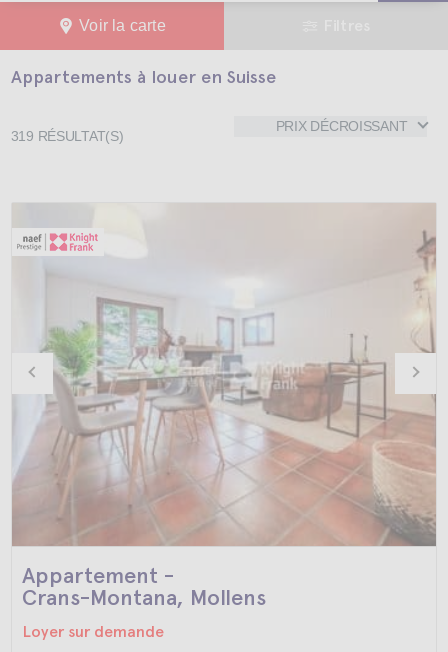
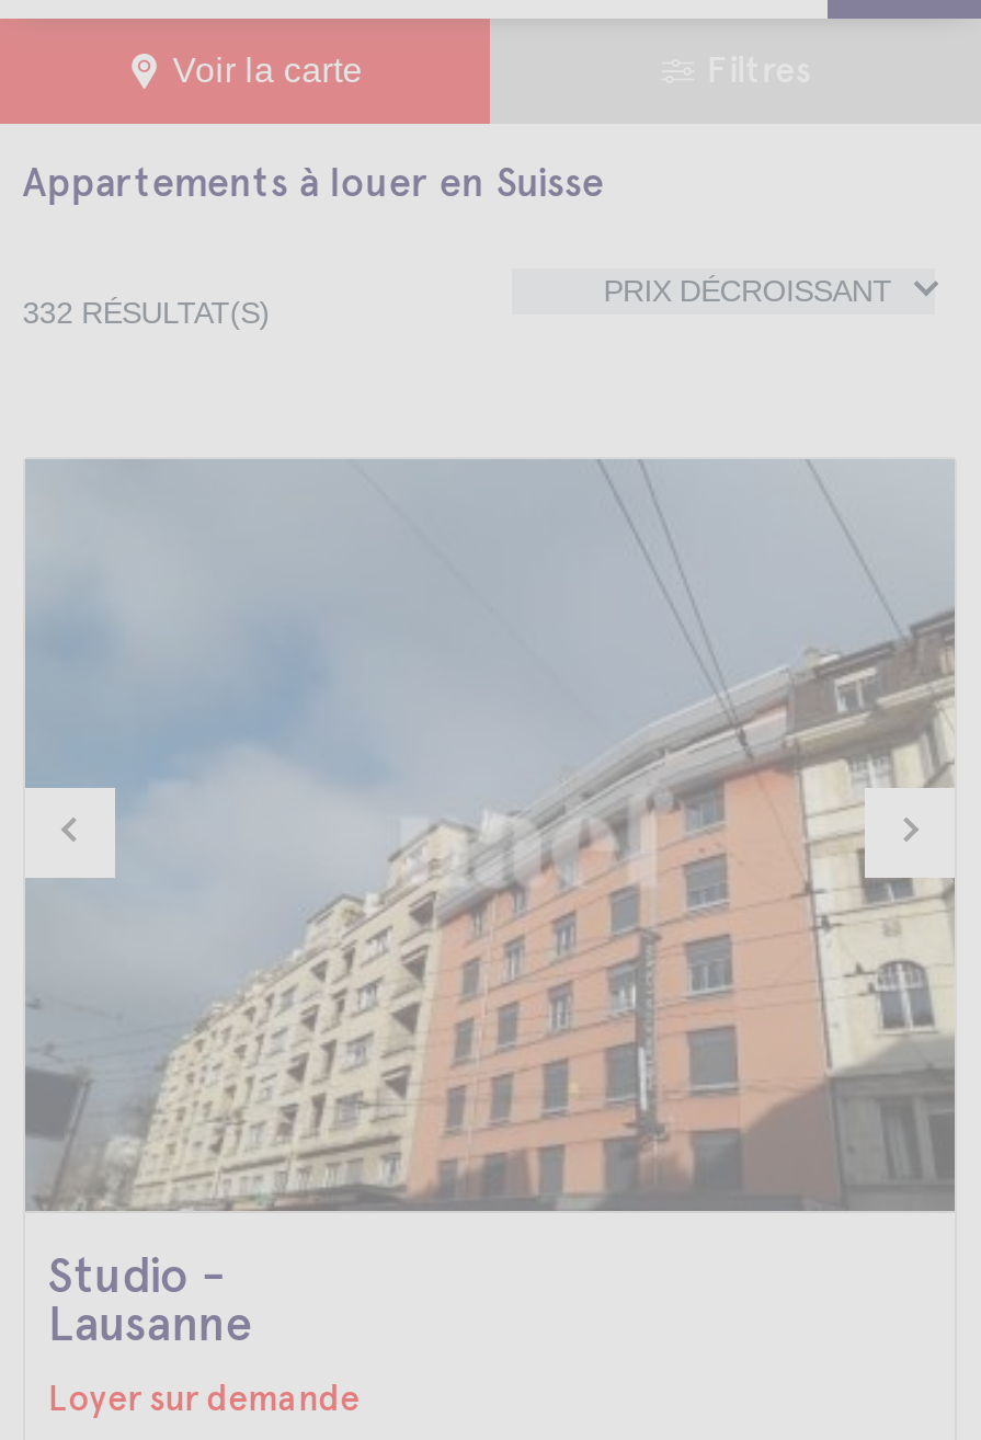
[11,128,123,144] 319 RÉSULTAT(S) -> [22,295,270,330] 332 RÉSULTAT(S)
[11,203,437,611] [image] | Appartement - | Crans-Montana, Mollens -> [23,457,957,1354] [image] | Studio - | Lausanne

